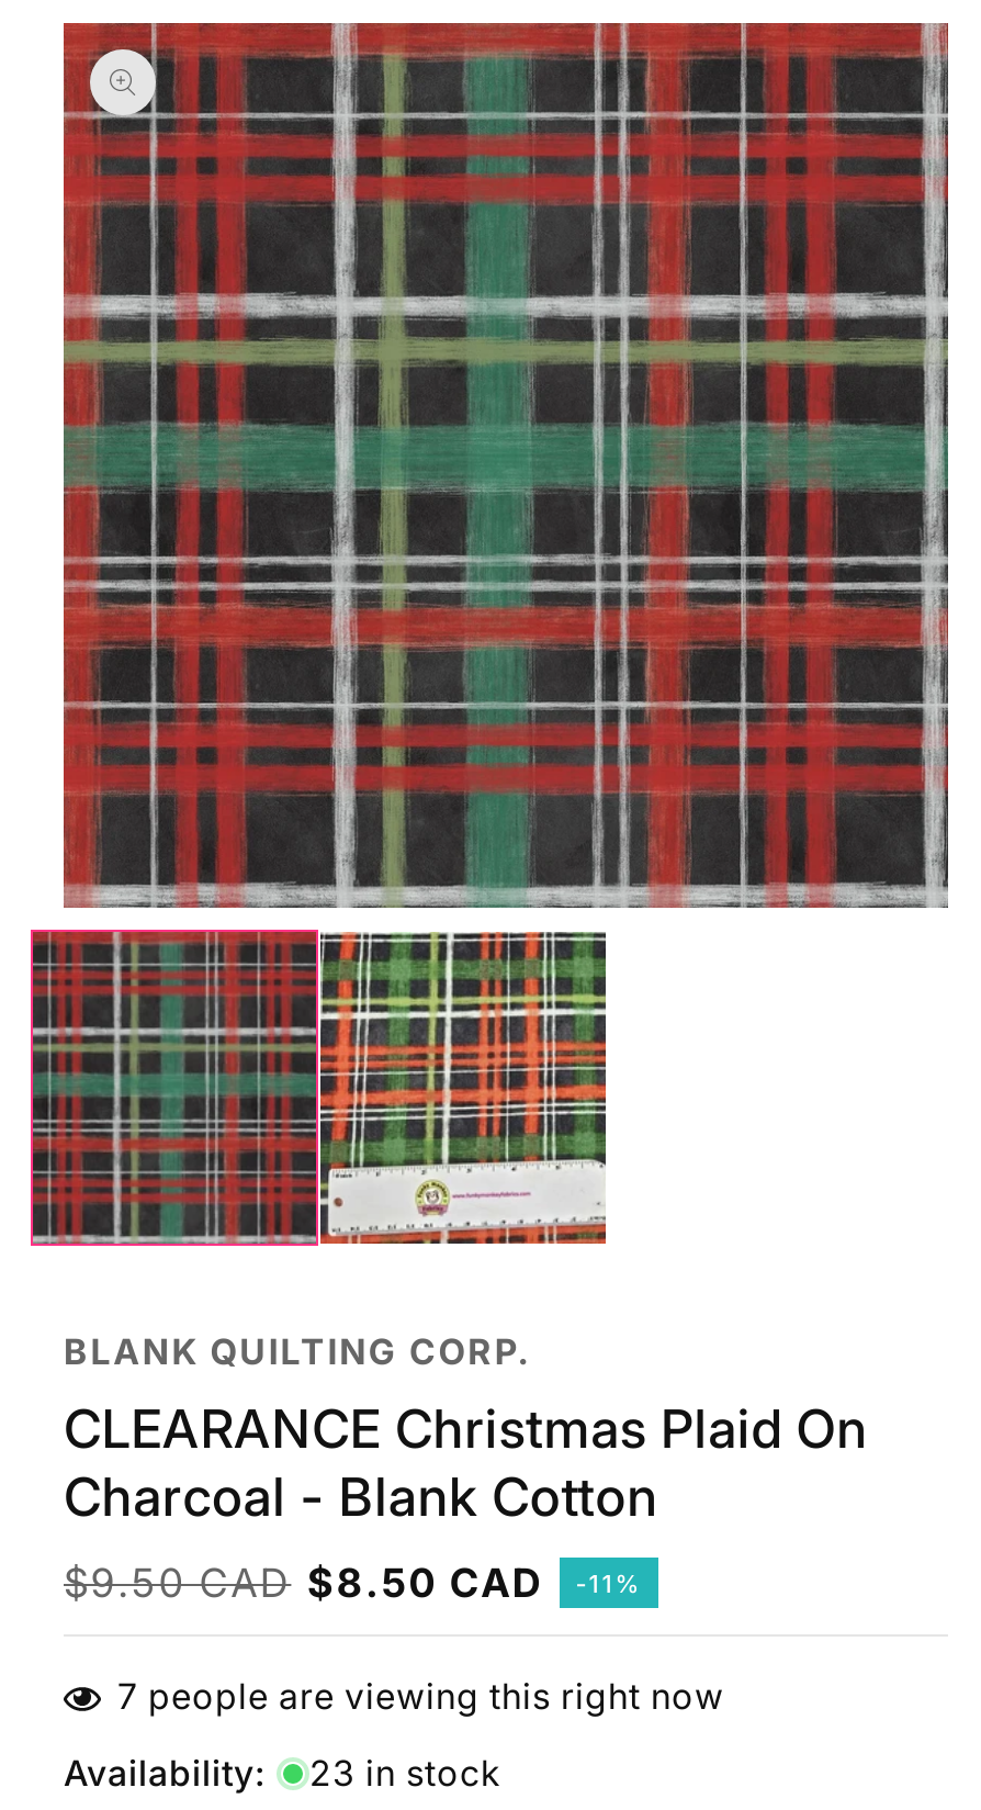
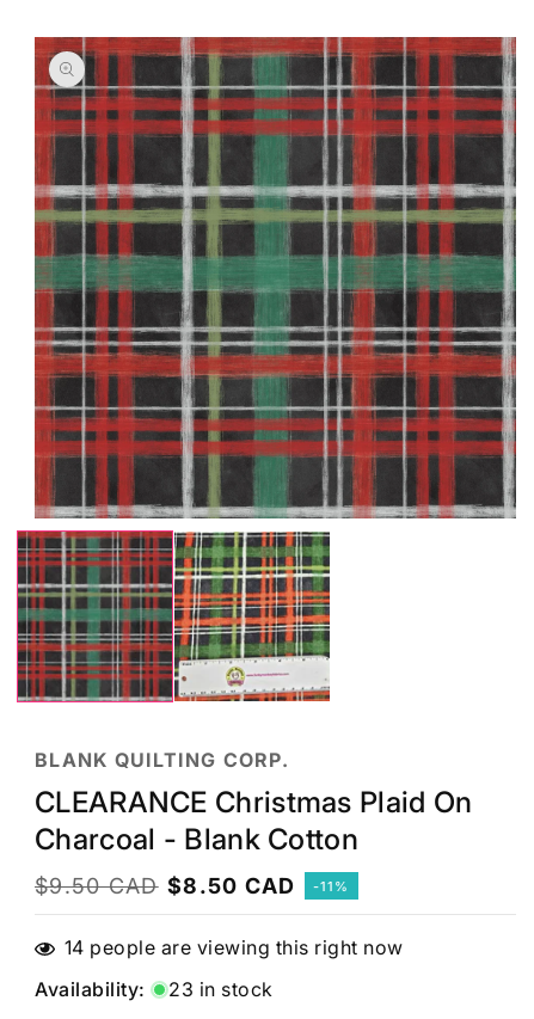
[117,1674,724,1718] 7 people are viewing this right now -> [64,935,403,959] 14 people are viewing this right now

